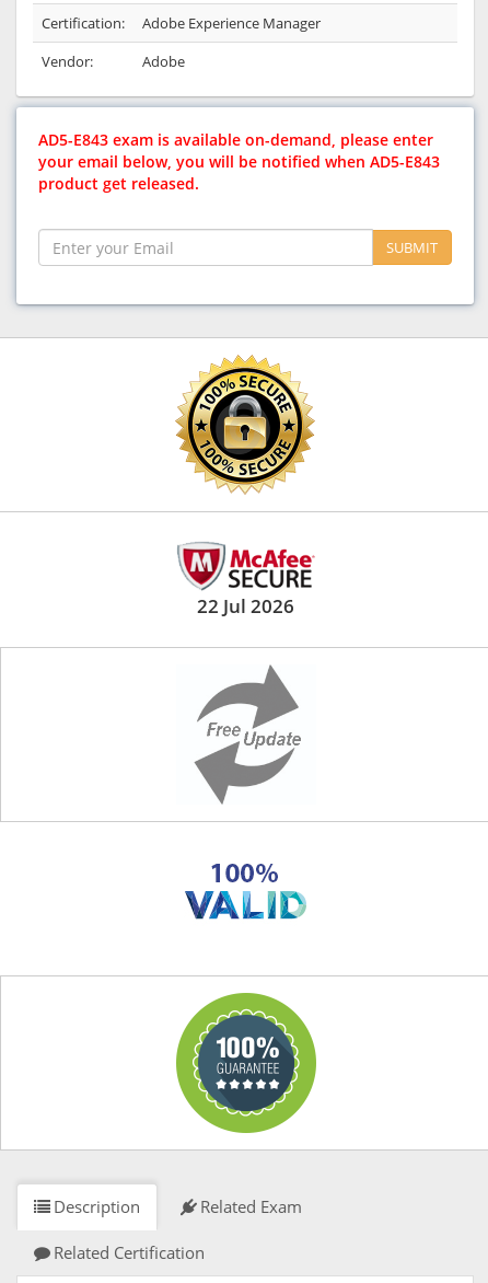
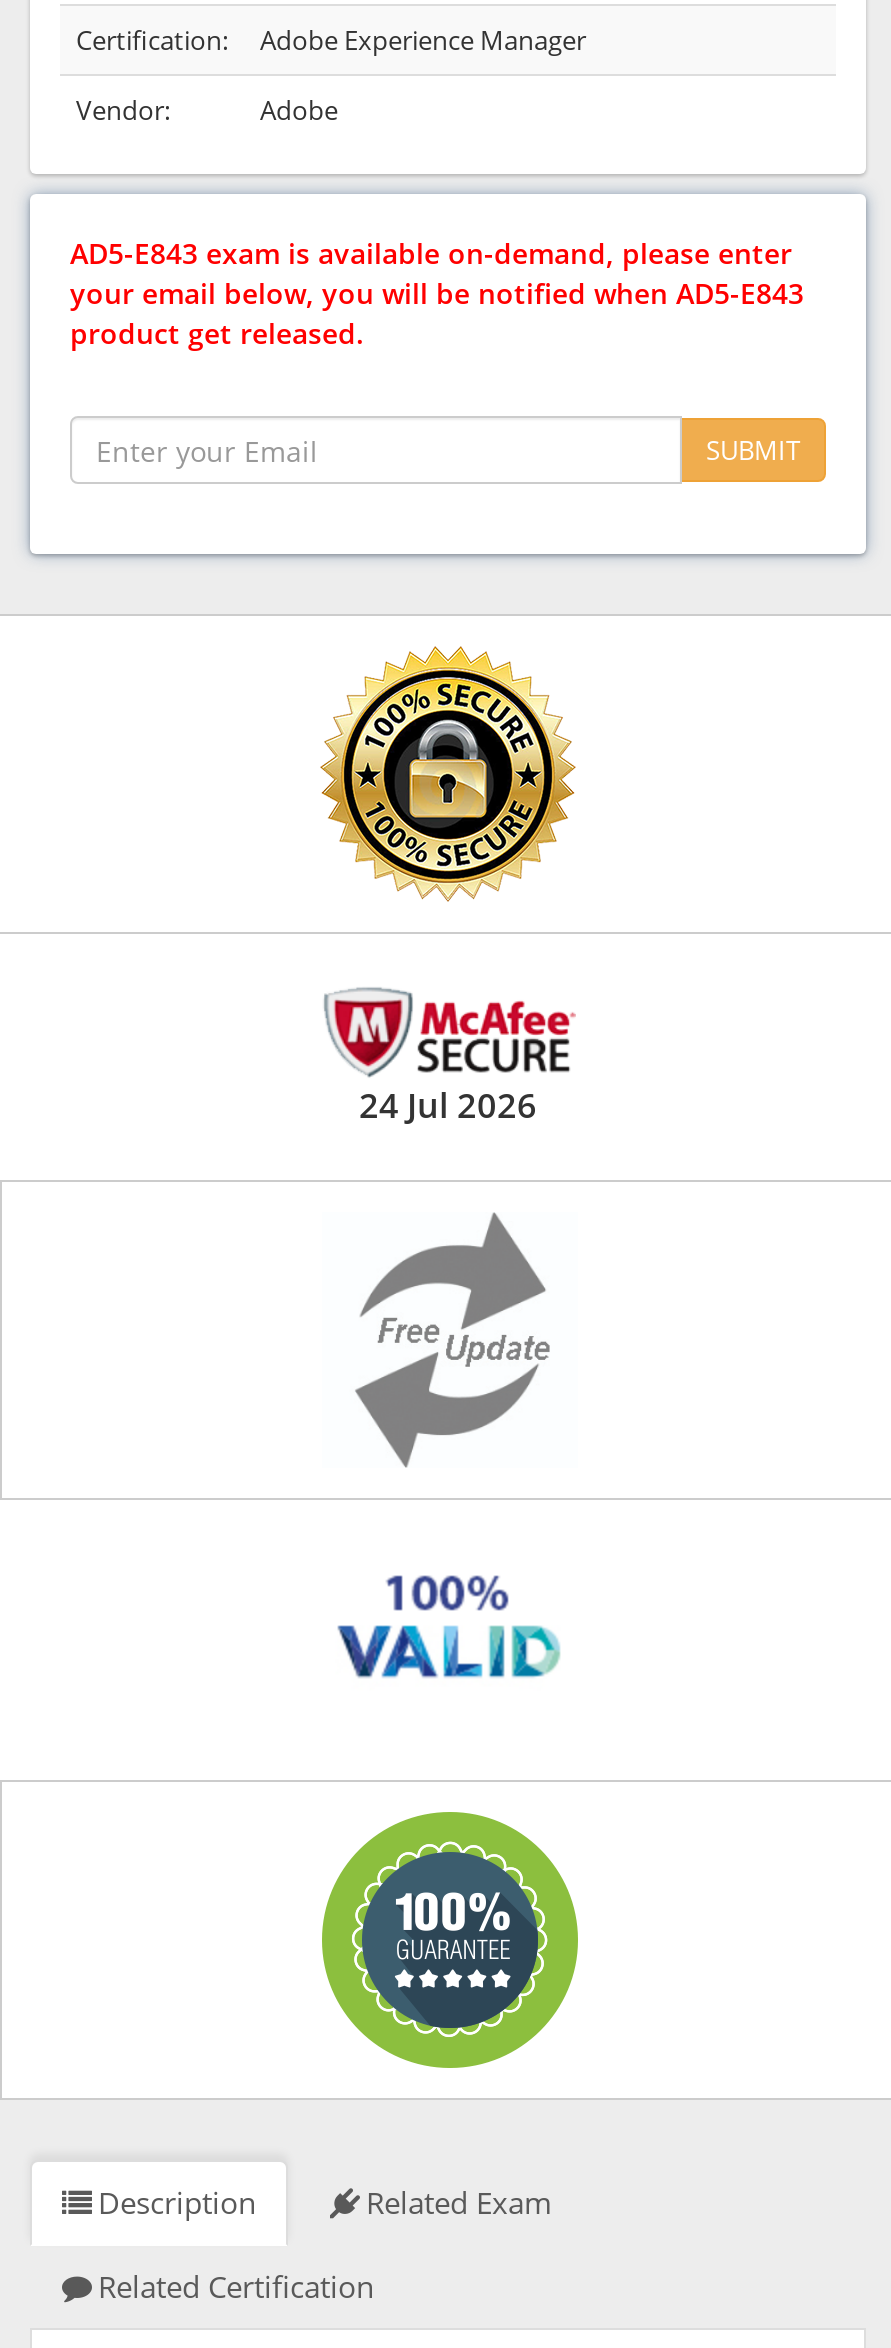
[196,594,294,619] 22 Jul 2026 -> [359,1083,537,1129] 24 Jul 2026

